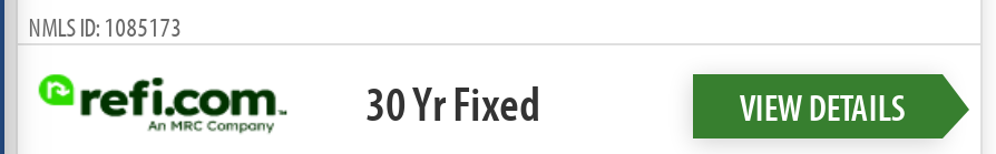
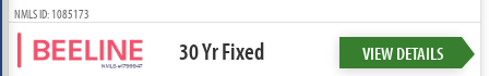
[36,65,290,136] [image] -> [16,31,144,68] [image]

